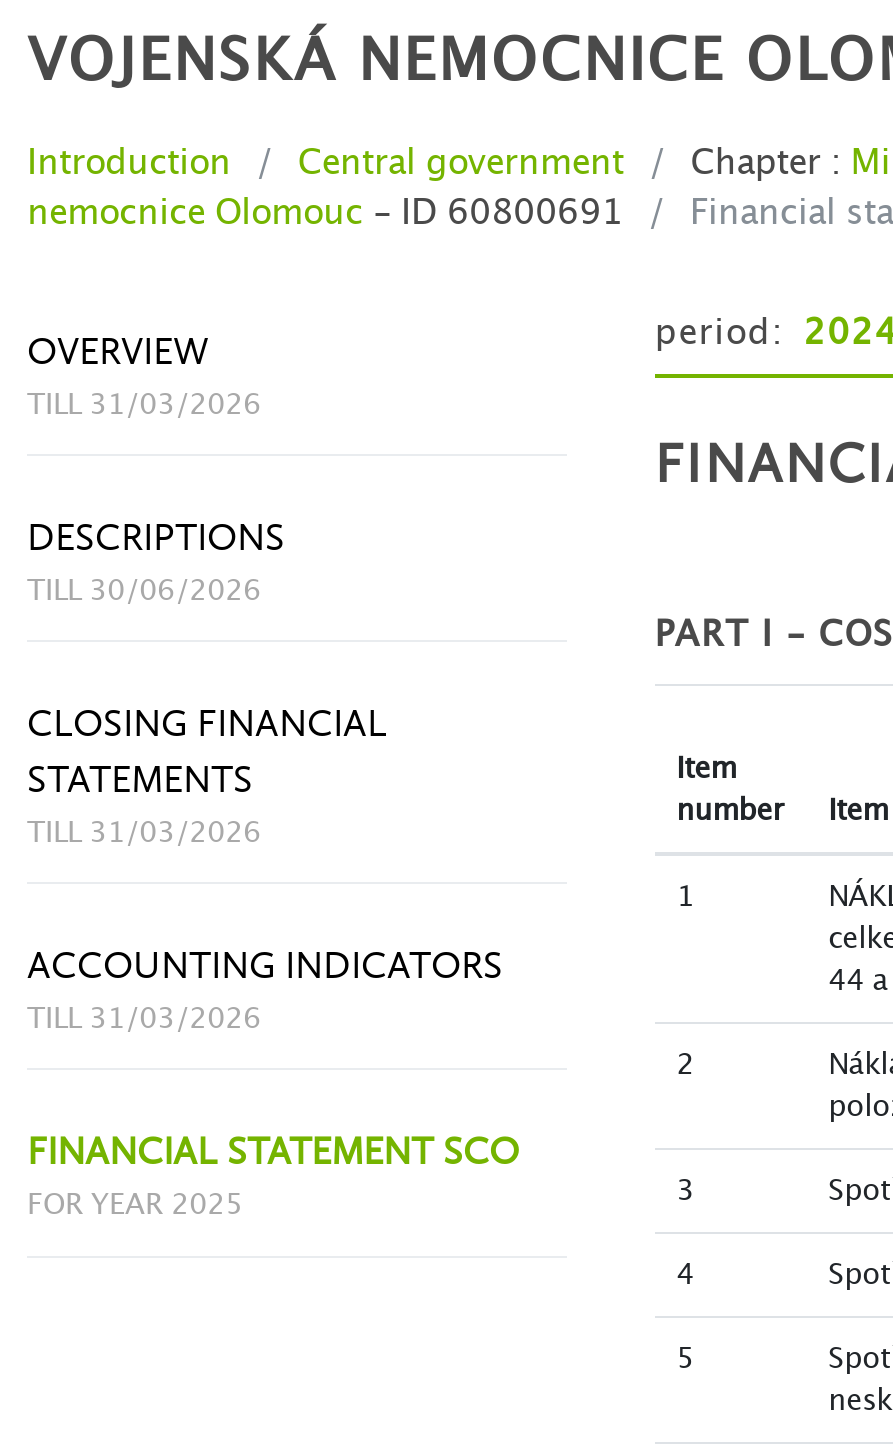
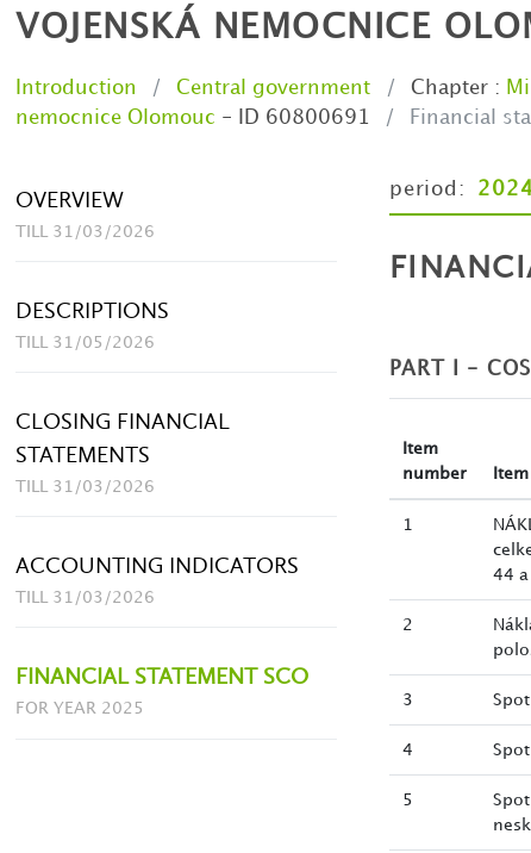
[27,577,261,603] TILL 30/06/2026 -> [15,334,155,350] TILL 31/05/2026

